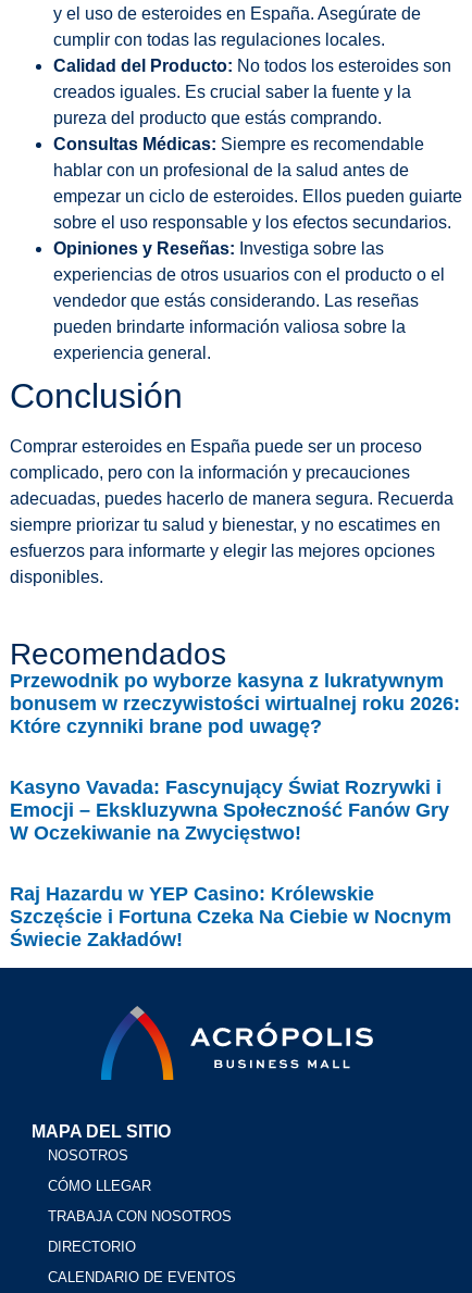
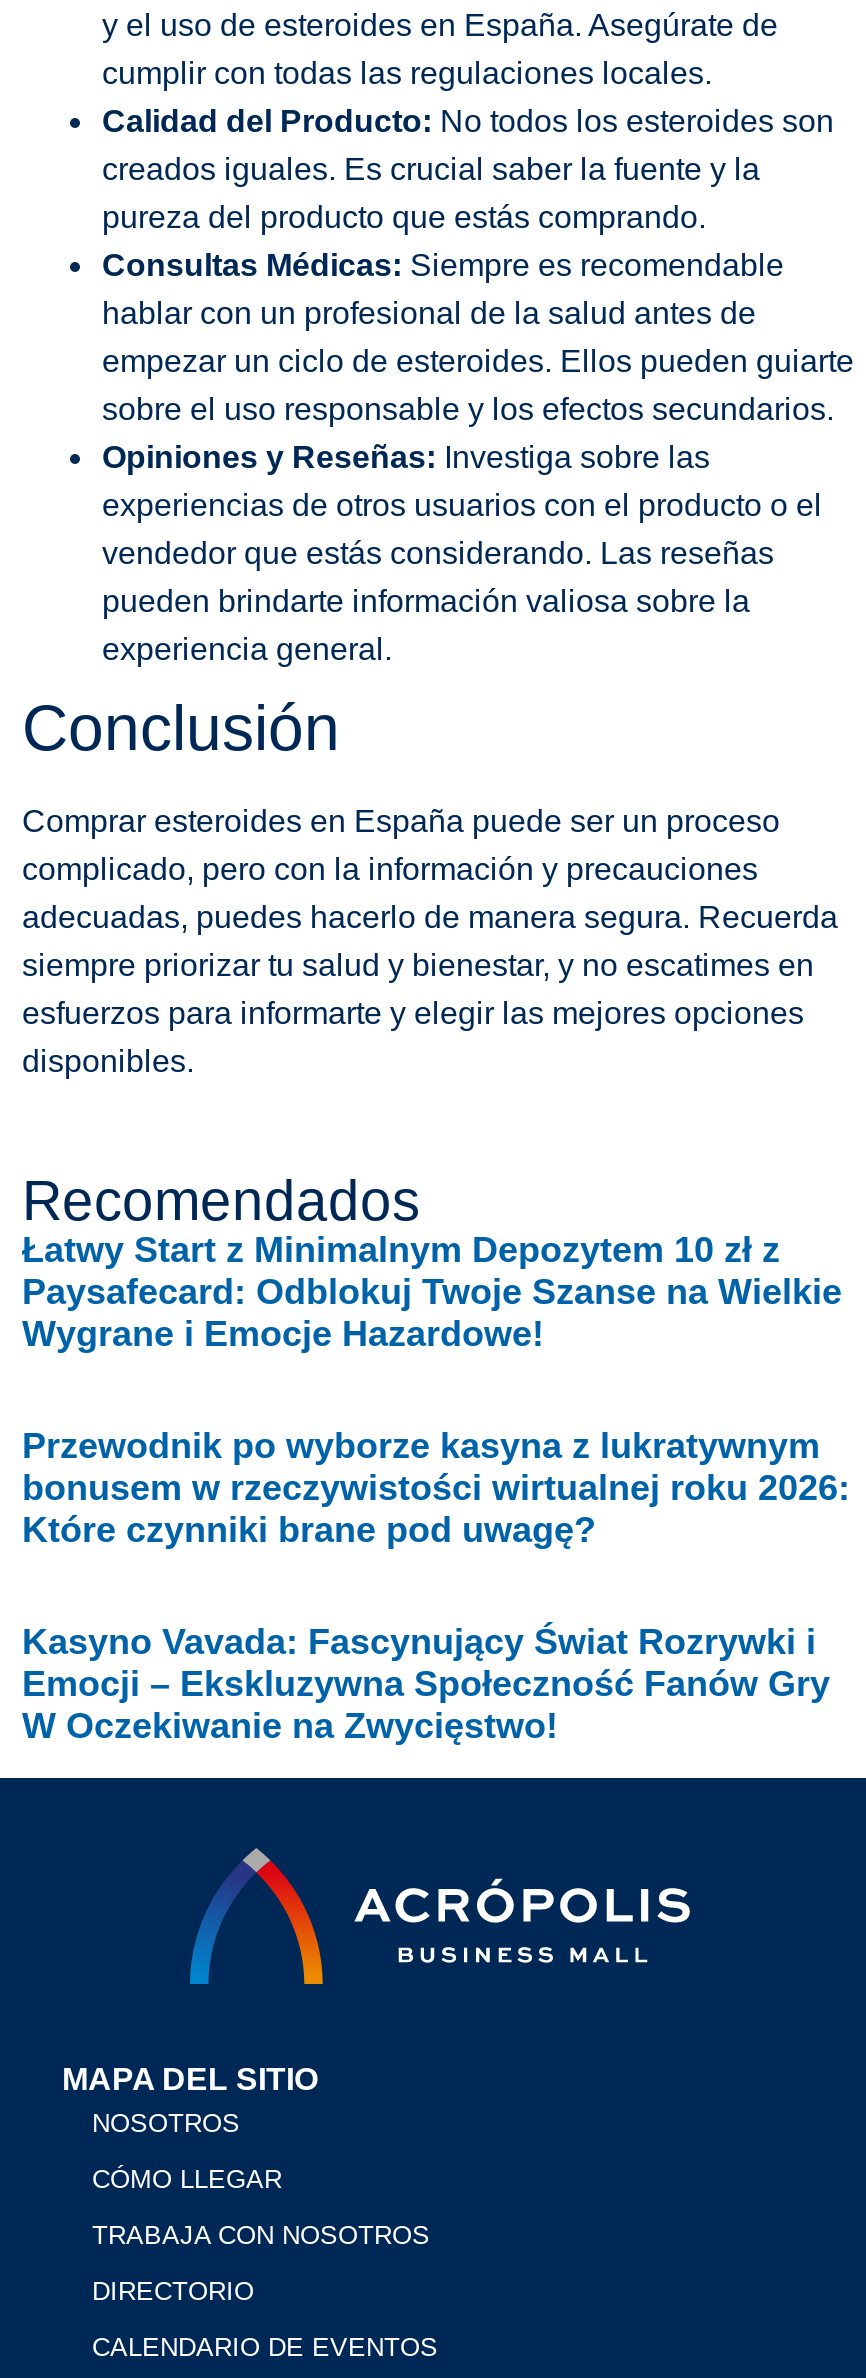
none -> [22,1231,842,1355] Łatwy Start z Minimalnym Depozytem 10 zł z | Paysafecard: Odblokuj Twoje Szanse na Wielkie | Wygrane i Emocje Hazardowe!
moved [10,669,460,843] -> [22,1427,850,1747]: Przewodnik po wyborze kasyna z lukratywnym | bonusem w rzeczywistości wirtualnej roku 2026: | Które czynniki brane pod uwagę? | Kasyno Vavada: Fascynujący Świat Rozrywki i | Emocji – Ekskluzywna Społeczność Fanów Gry | W Oczekiwanie na Zwycięstwo!
[10,883,451,950] Raj Hazardu w YEP Casino: Królewskie | Szczęście i Fortuna Czeka Na Ciebie w Nocnym | Świecie Zakładów! -> none

